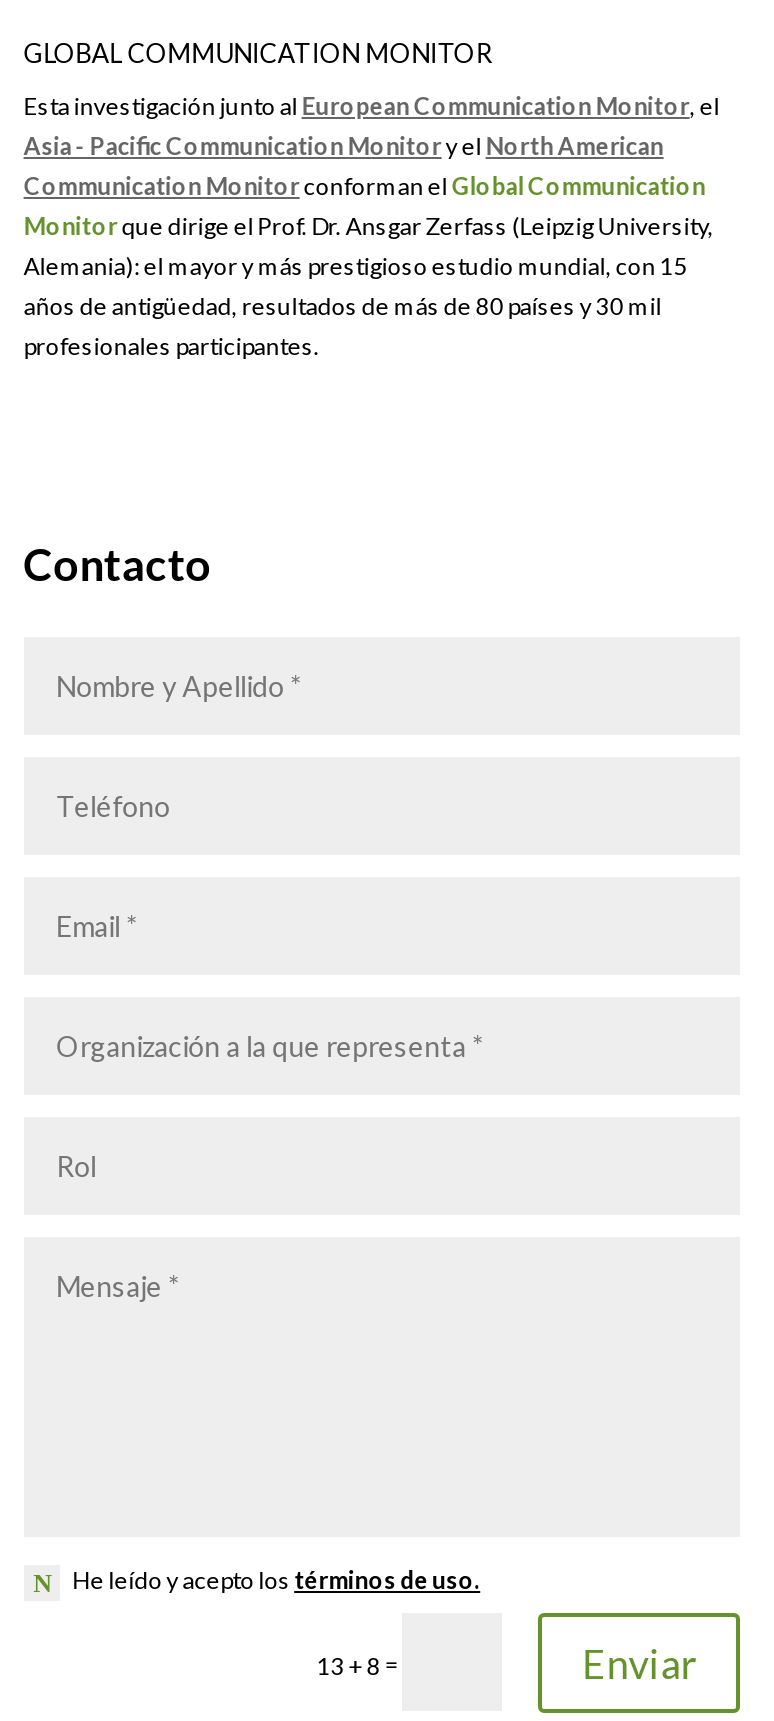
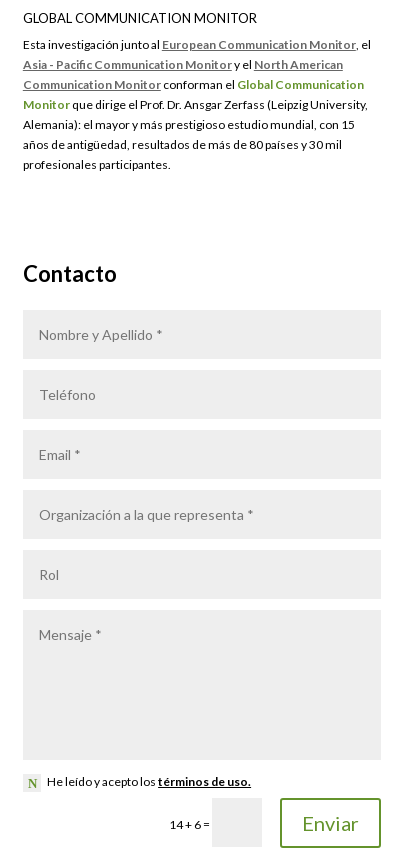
[316,1649,402,1681] 13 + 8 = -> [169,816,212,832] 14 + 6 =

